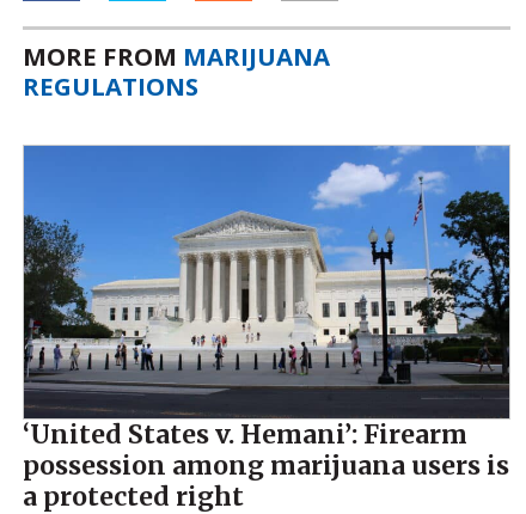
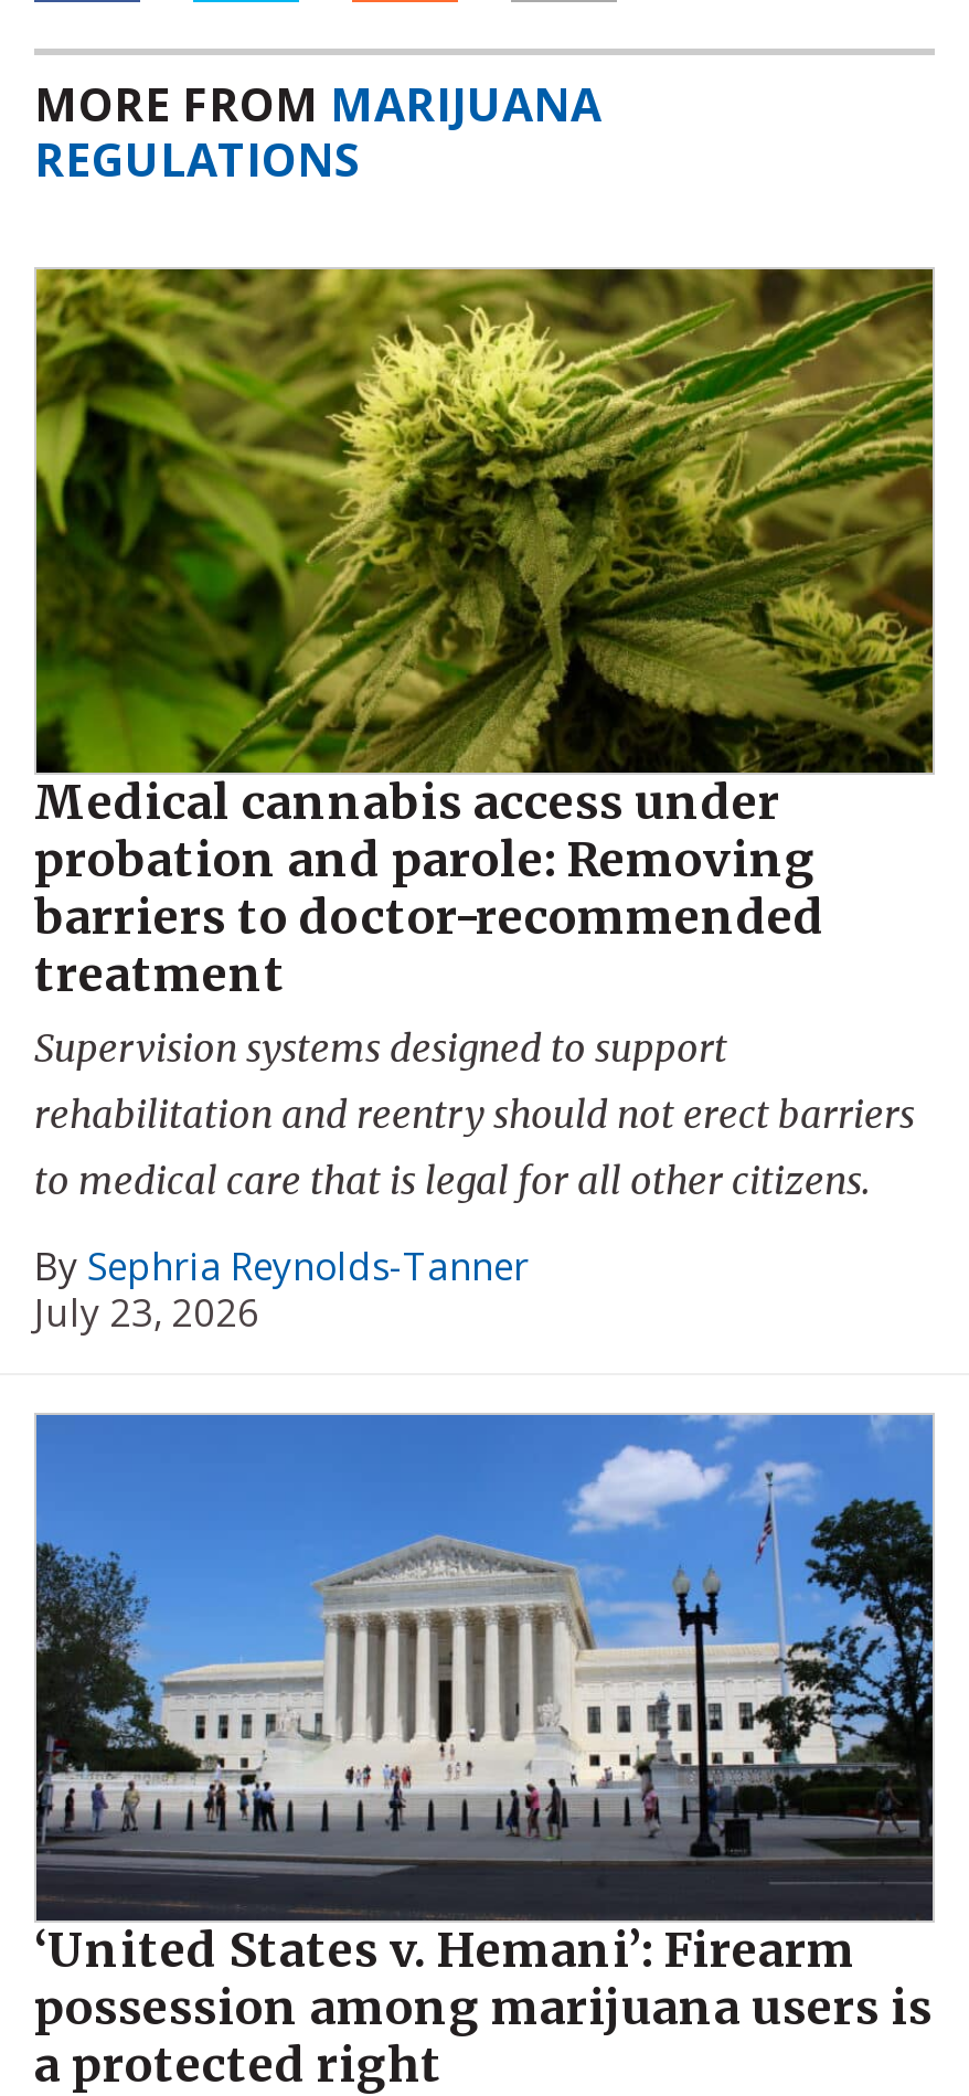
none -> [34,267,935,1338] [image] | Medical cannabis access under | probation and parole: Removing | barriers to doctor-recommended | treatment | Supervision systems designed to support | rehabilitation and reentry should not erect barriers | to medical care that is legal for all other citizens. | By Sephria Reynolds-Tanner | July 23, 2026

